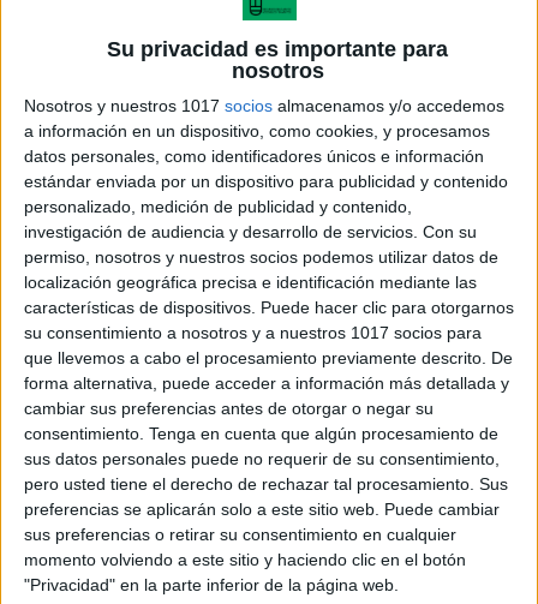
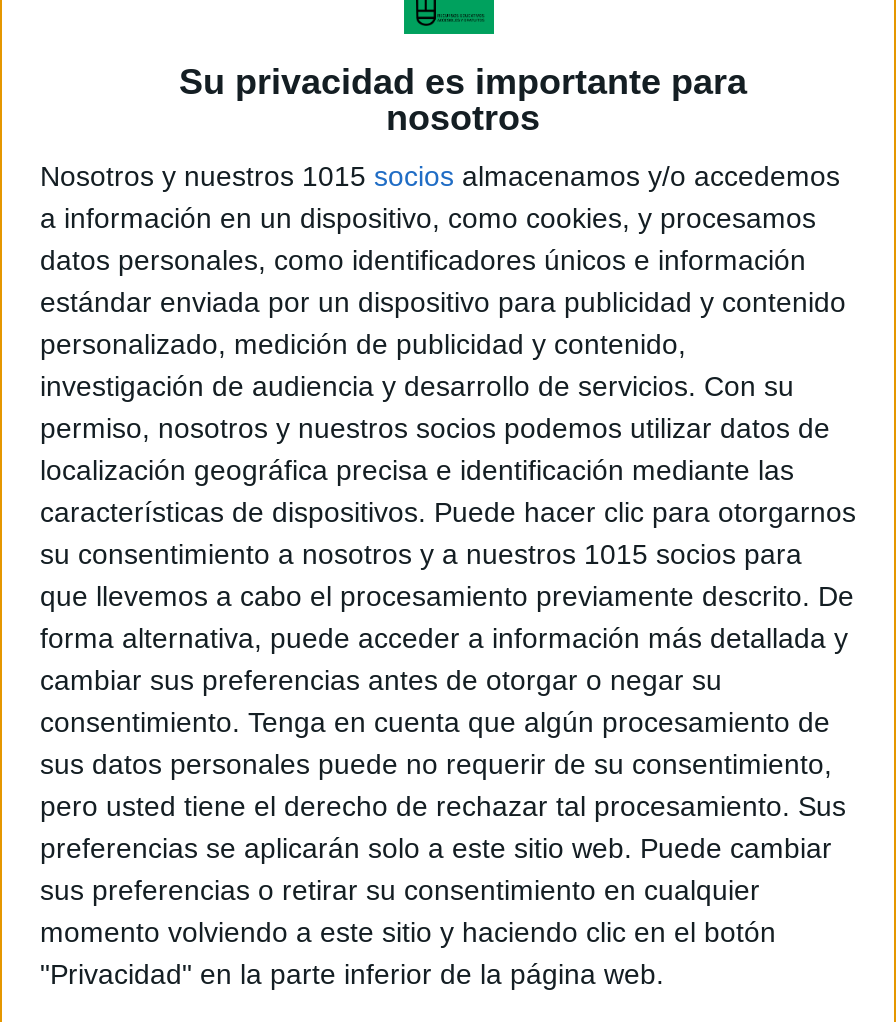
[24,96,504,115] Nosotros y nuestros 1017 socios almacenamos y/o accedemos -> [40,159,840,191] Nosotros y nuestros 1015 socios almacenamos y/o accedemos
[24,323,482,342] su consentimiento a nosotros y a nuestros 1017 socios para -> [40,537,802,569] su consentimiento a nosotros y a nuestros 1015 socios para

